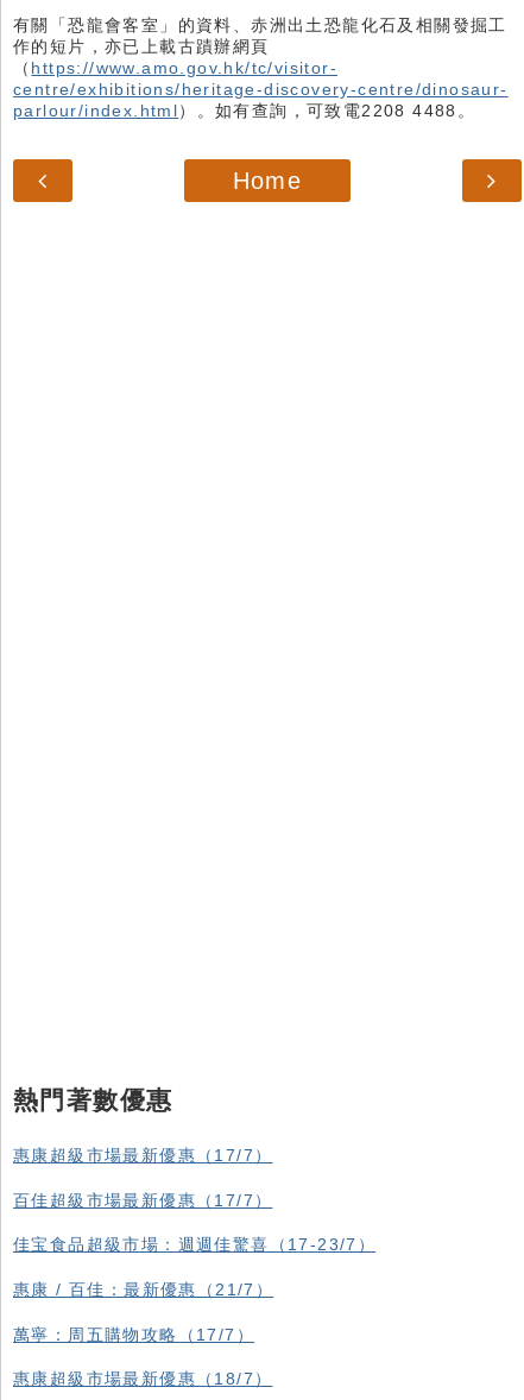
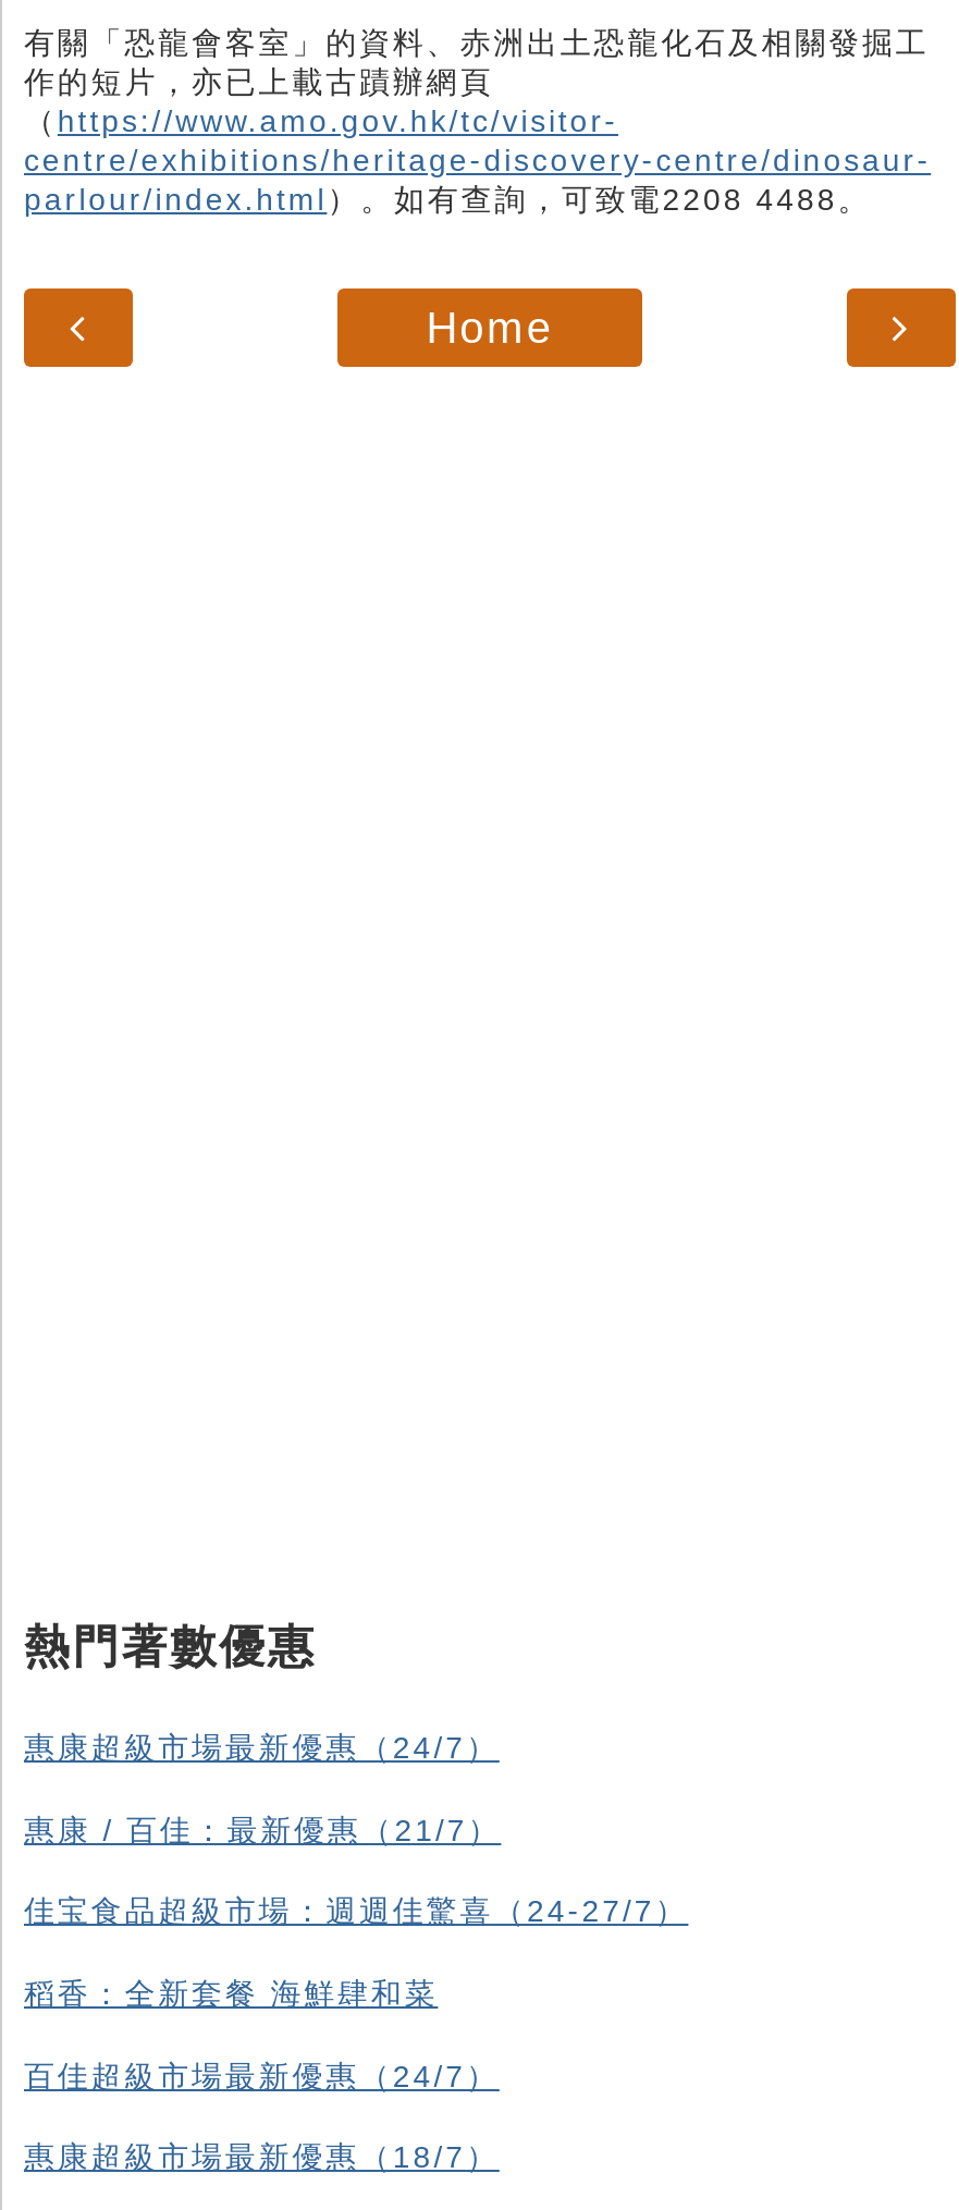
[13,1146,376,1254] 惠康超級市場最新優惠（17/7） | 百佳超級市場最新優惠（17/7） | 佳宝食品超級市場：週週佳驚喜（17-23/7） -> [24,1730,499,1765] 惠康超級市場最新優惠（24/7）
moved [13,1280,274,1299] -> [24,1812,501,1847]: 惠康 / 百佳：最新優惠（21/7）
[13,1325,254,1344] 萬寧：周五購物攻略（17/7） -> [24,1894,688,2093] 佳宝食品超級市場：週週佳驚喜（24-27/7） | 稻香：全新套餐 海鮮肆和菜 | 百佳超級市場最新優惠（24/7）

